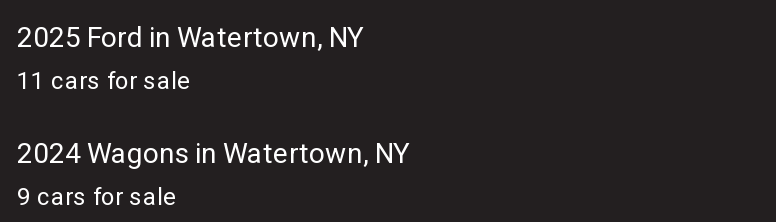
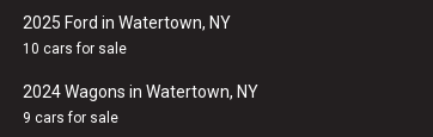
[17,67,191,95] 11 cars for sale -> [23,41,127,57] 10 cars for sale

